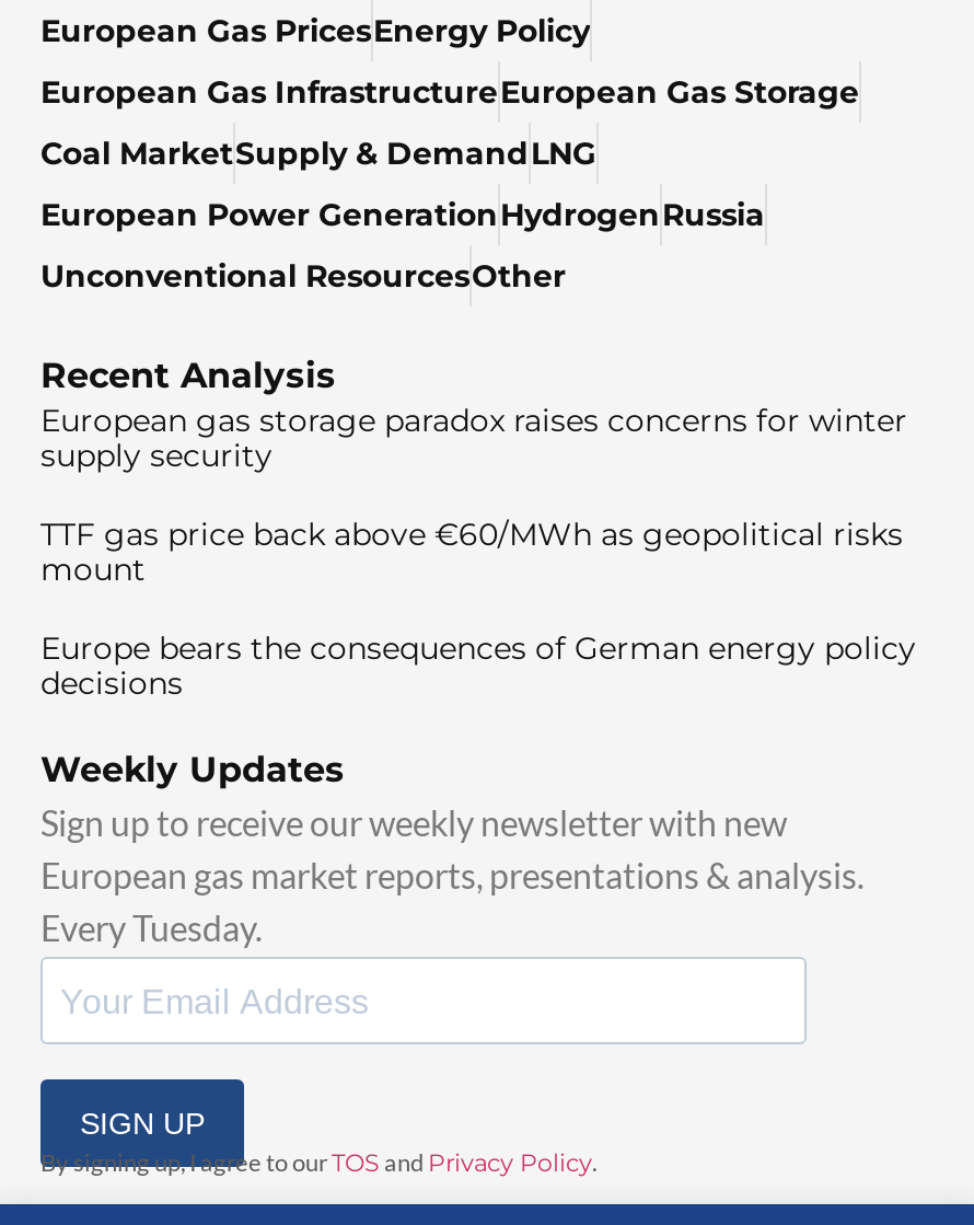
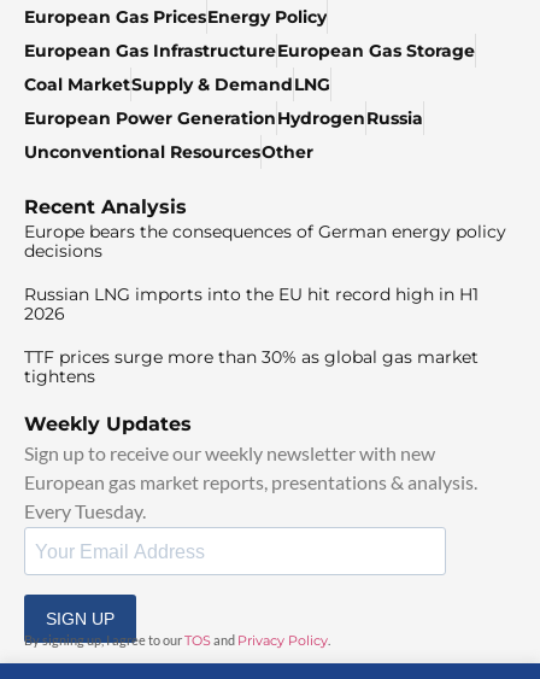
[40,401,907,589] European gas storage paradox raises concerns for winter | supply security | TTF gas price back above €60/MWh as geopolitical risks | mount -> none
moved [40,629,916,703] -> [24,221,506,262]: Europe bears the consequences of German energy policy | decisions
none -> [24,284,479,387] Russian LNG imports into the EU hit record high in H1 | 2026 | TTF prices surge more than 30% as global gas market | tightens

